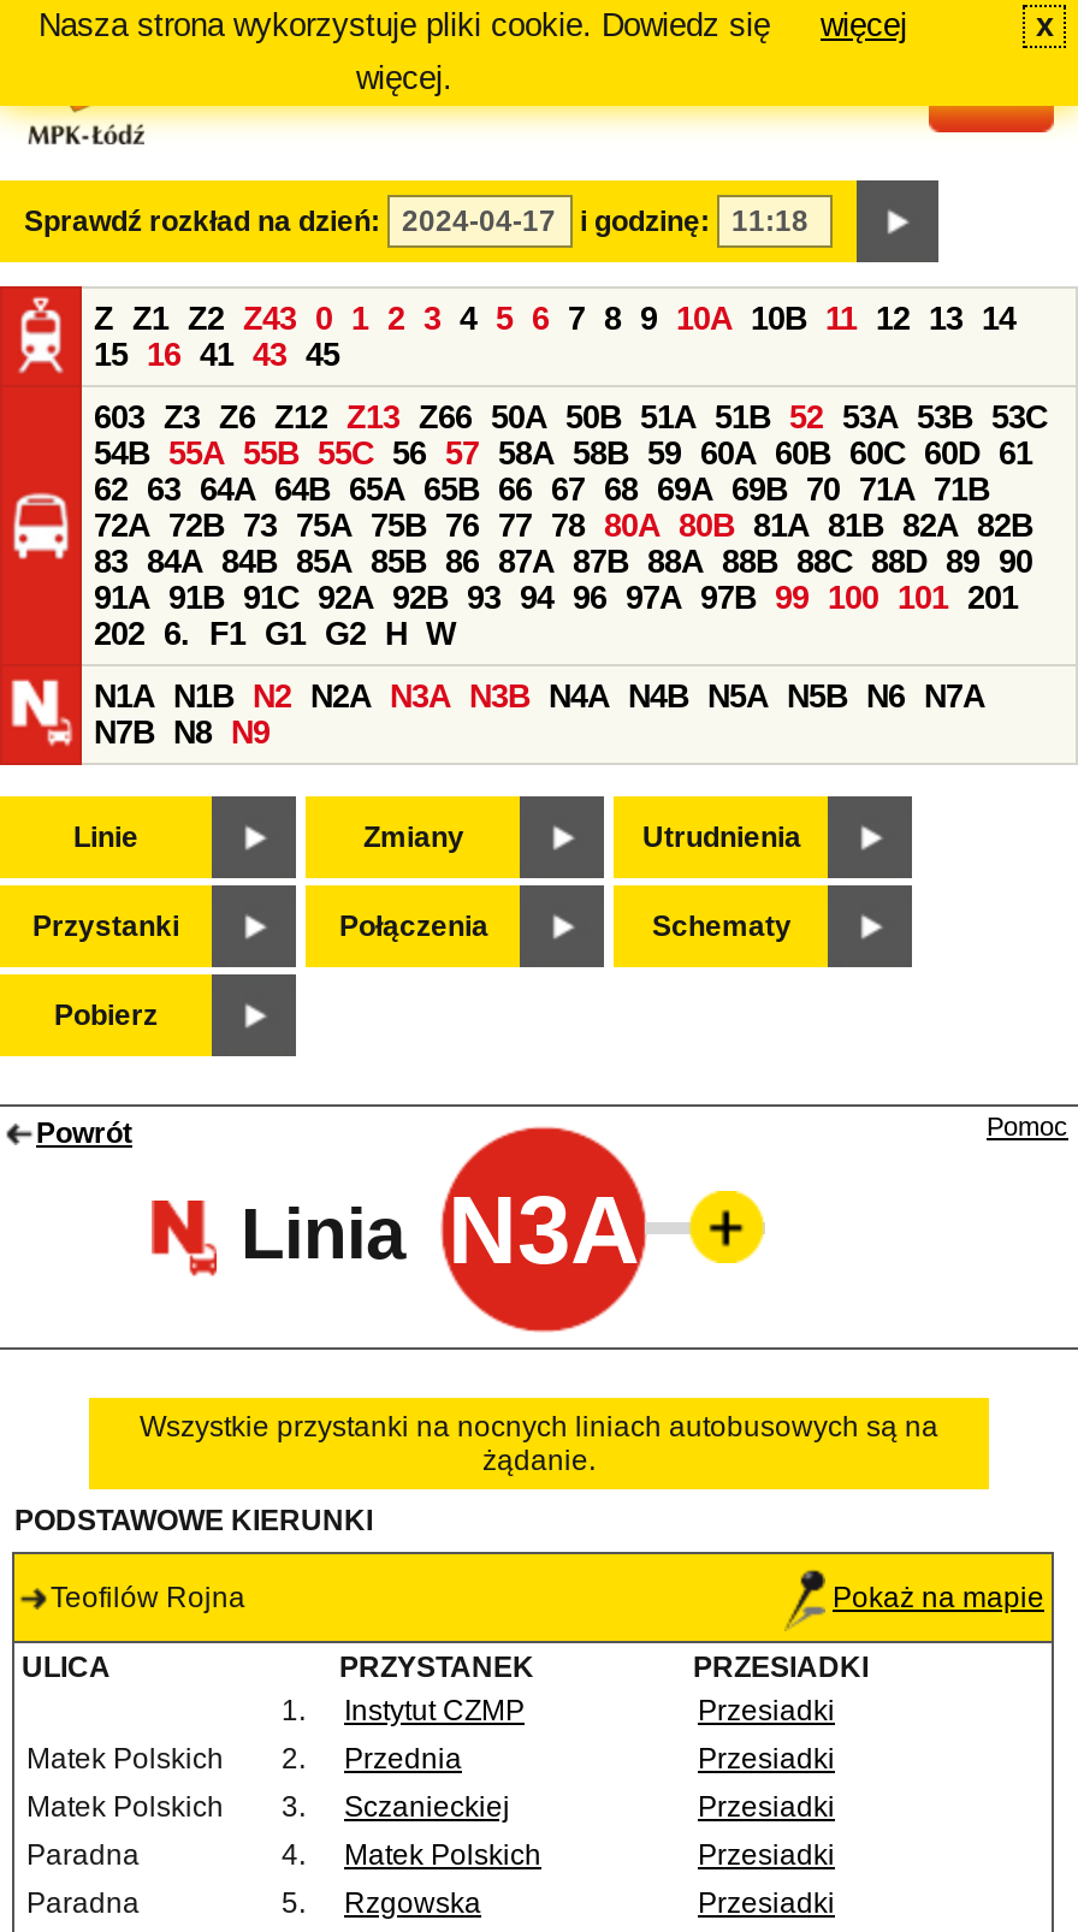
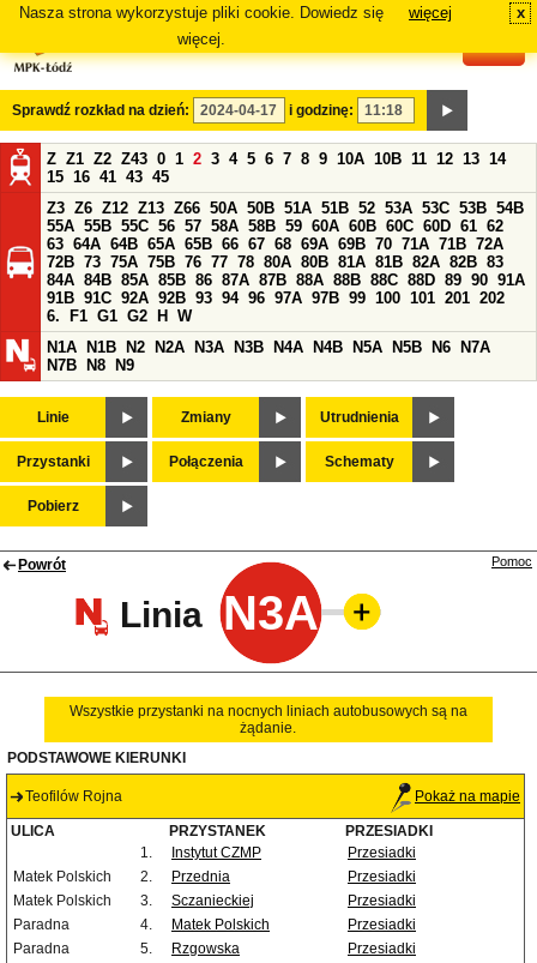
[94,399,1047,652] 603 Z3 Z6 Z12 Z13 Z66 50A 50B 51A 51B 52 53A 53B 53C | 54B 55A 55B 55C 56 57 58A 58B 59 60A 60B 60C 60D 61 | 62 63 64A 64B 65A 65B 66 67 68 69A 69B 70 71A 71B | 72A 72B 73 75A 75B 76 77 78 80A 80B 81A 81B 82A 82B | 83 84A 84B 85A 85B 86 87A 87B 88A 88B 88C 88D 89 90 | 91A 91B 91C 92A 92B 93 94 96 97A 97B 99 100 101 201 | 202 6. F1 G1 G2 H W -> [47,199,525,325] Z3 Z6 Z12 Z13 Z66 50A 50B 51A 51B 52 53A 53C 53B 54B | 55A 55B 55C 56 57 58A 58B 59 60A 60B 60C 60D 61 62 | 63 64A 64B 65A 65B 66 67 68 69A 69B 70 71A 71B 72A | 72B 73 75A 75B 76 77 78 80A 80B 81A 81B 82A 82B 83 | 84A 84B 85A 85B 86 87A 87B 88A 88B 88C 88D 89 90 91A | 91B 91C 92A 92B 93 94 96 97A 97B 99 100 101 201 202 | 6. F1 G1 G2 H W

